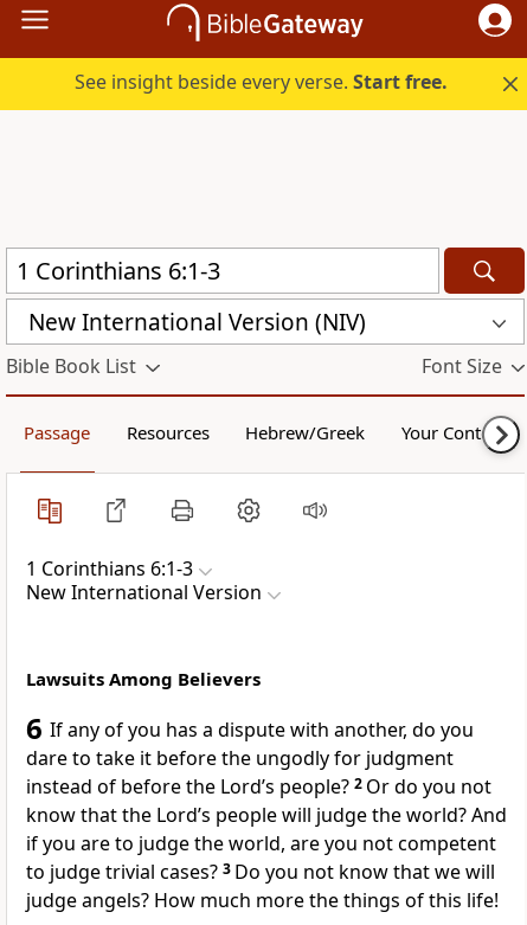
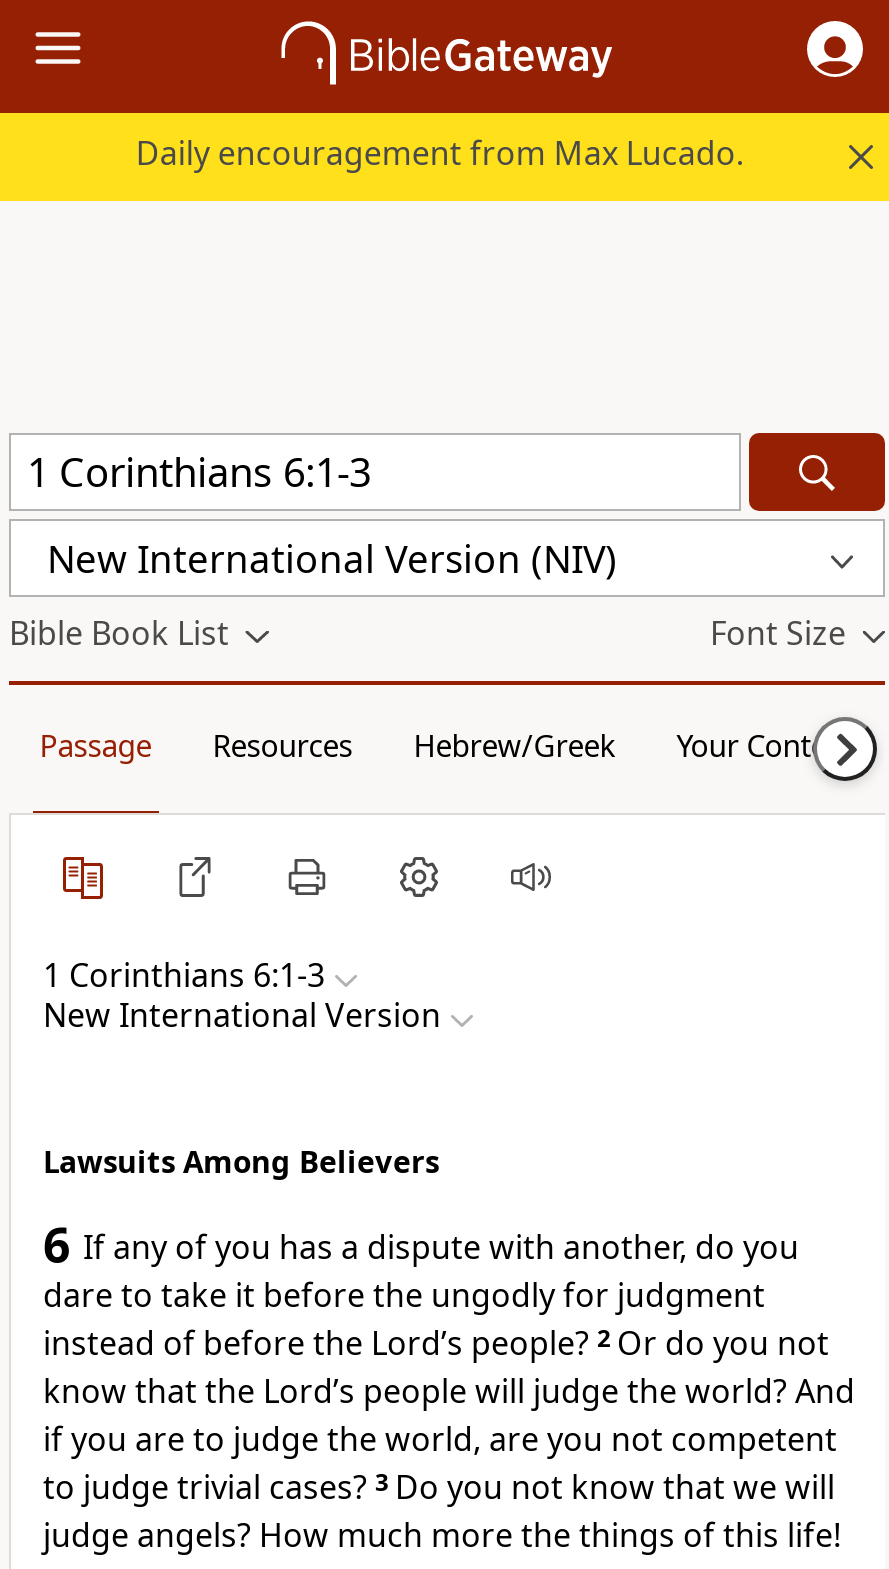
[74,69,448,95] See insight beside every verse. Start free. -> [136,131,744,175] Daily encouragement from Max Lucado.

